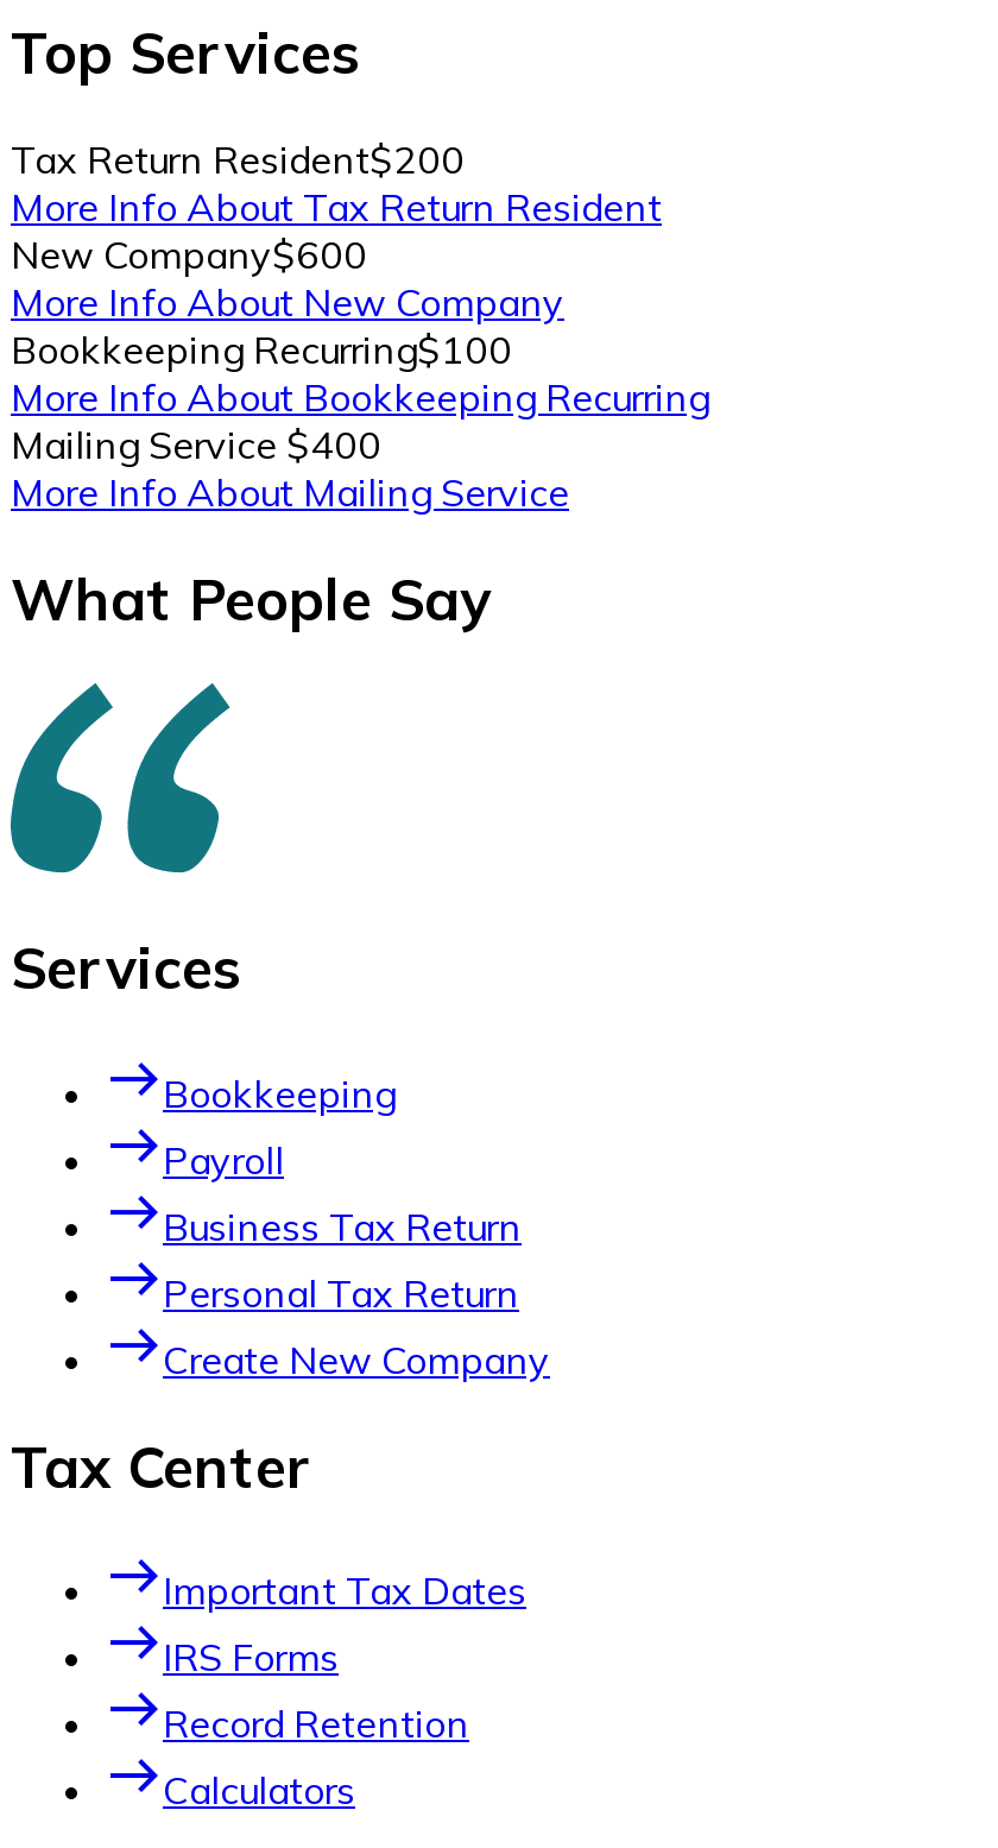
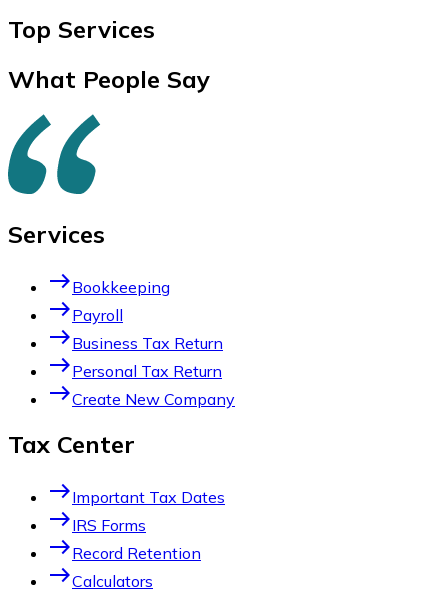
[11,135,709,516] Tax Return Resident$200 | More Info About Tax Return Resident | New Company$600 | More Info About New Company | Bookkeeping Recurring$100 | More Info About Bookkeeping Recurring | Mailing Service $400 | More Info About Mailing Service -> none

